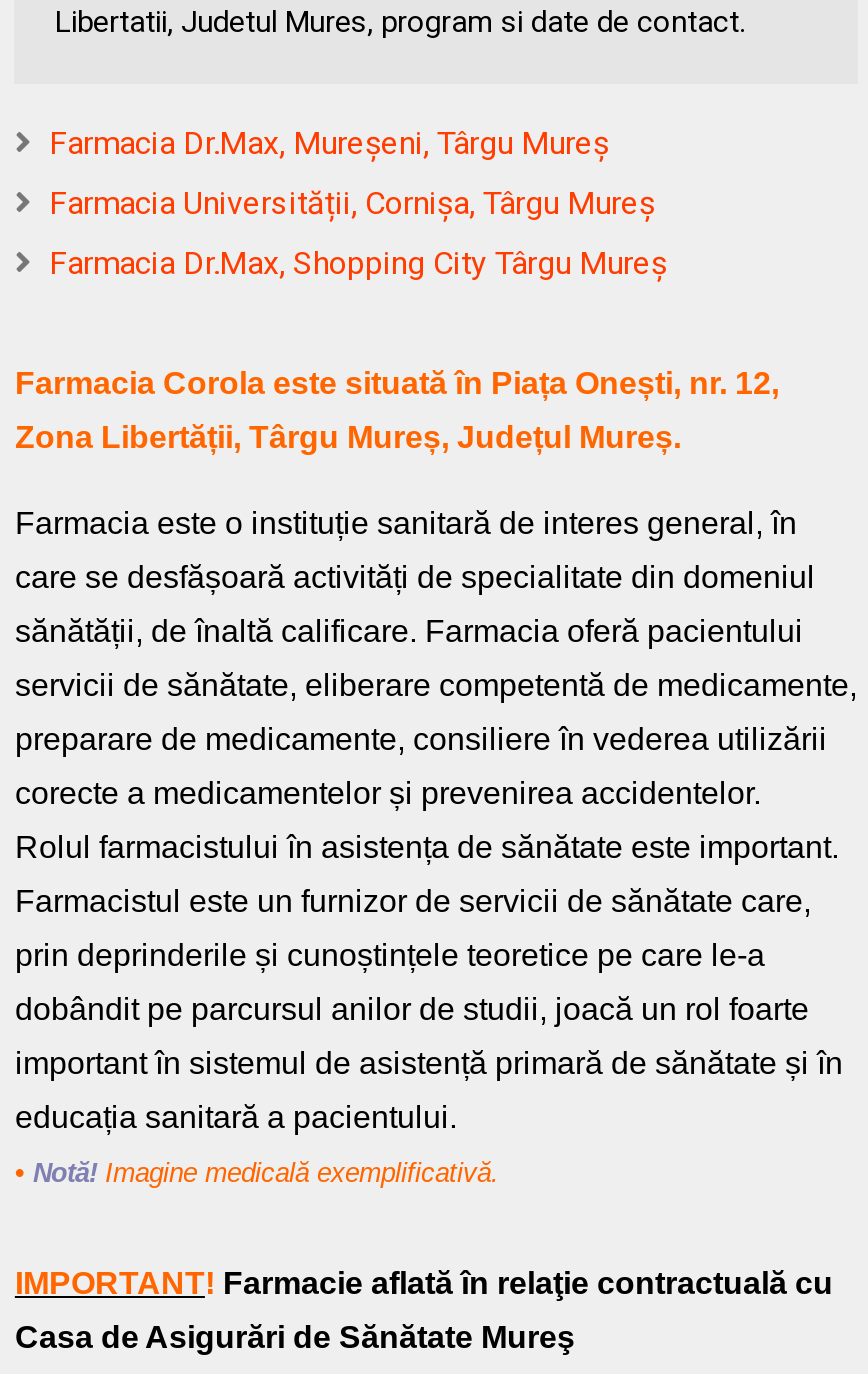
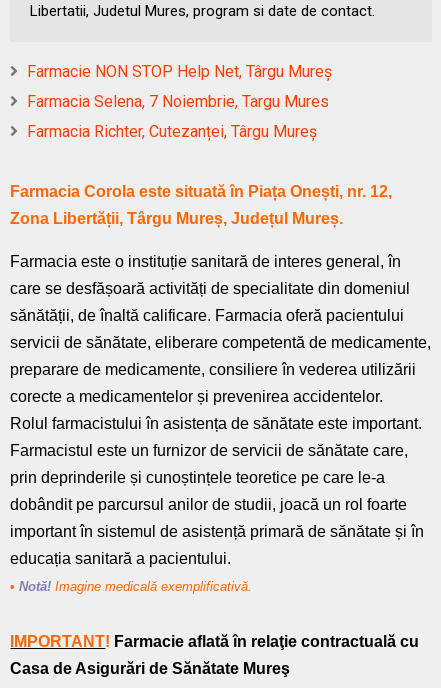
[49,125,609,163] Farmacia Dr.Max, Mureșeni, Târgu Mureș -> [27,62,332,81] Farmacie NON STOP Help Net, Târgu Mureș
[49,185,655,223] Farmacia Universității, Cornișa, Târgu Mureș -> [27,92,329,111] Farmacia Selena, 7 Noiembrie, Targu Mures
[49,245,667,283] Farmacia Dr.Max, Shopping City Târgu Mureș -> [27,122,317,141] Farmacia Richter, Cutezanței, Târgu Mureș

